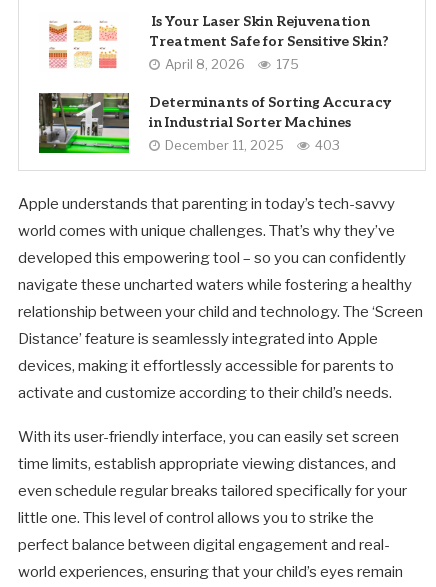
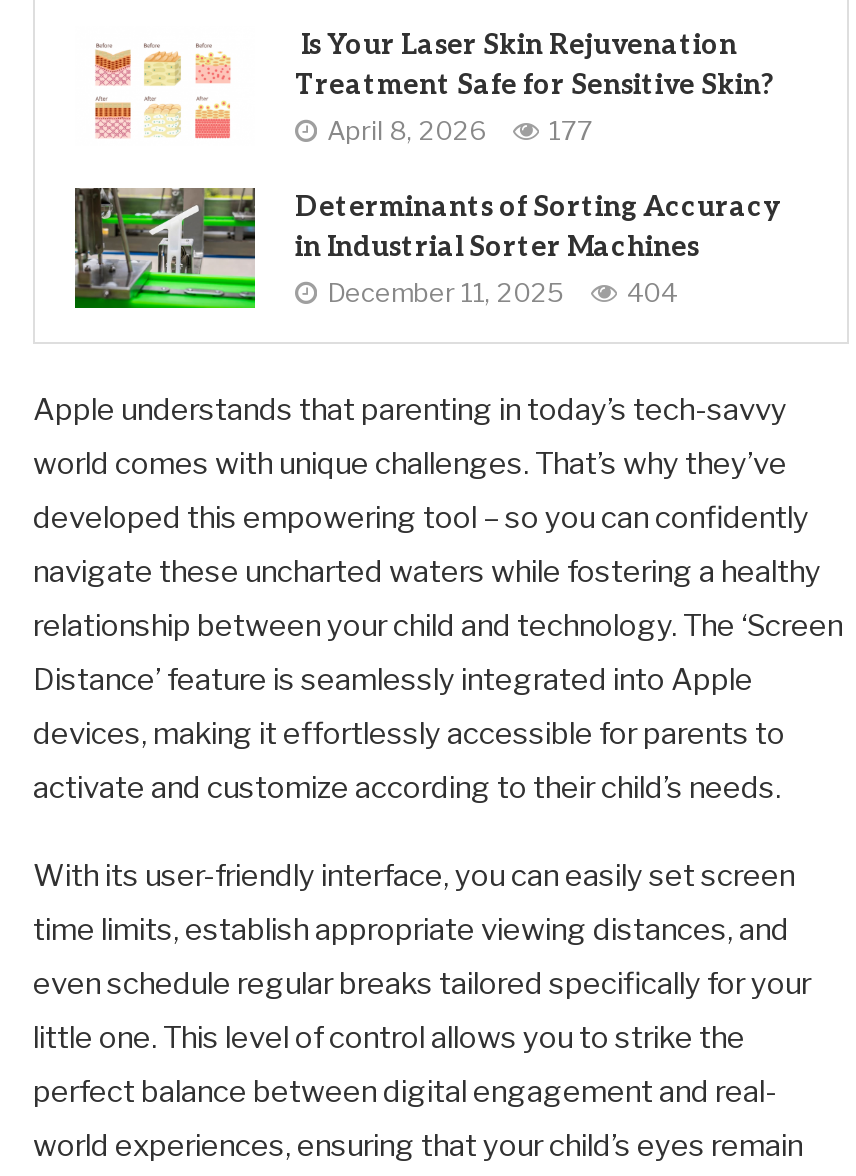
[165,56,299,72] April 8, 2026 175 -> [327,114,593,146] April 8, 2026 177
[165,137,340,153] December 11, 2025 403 -> [327,276,677,308] December 11, 2025 404

